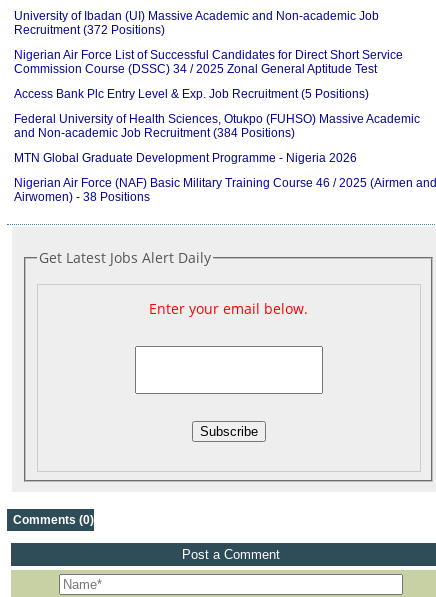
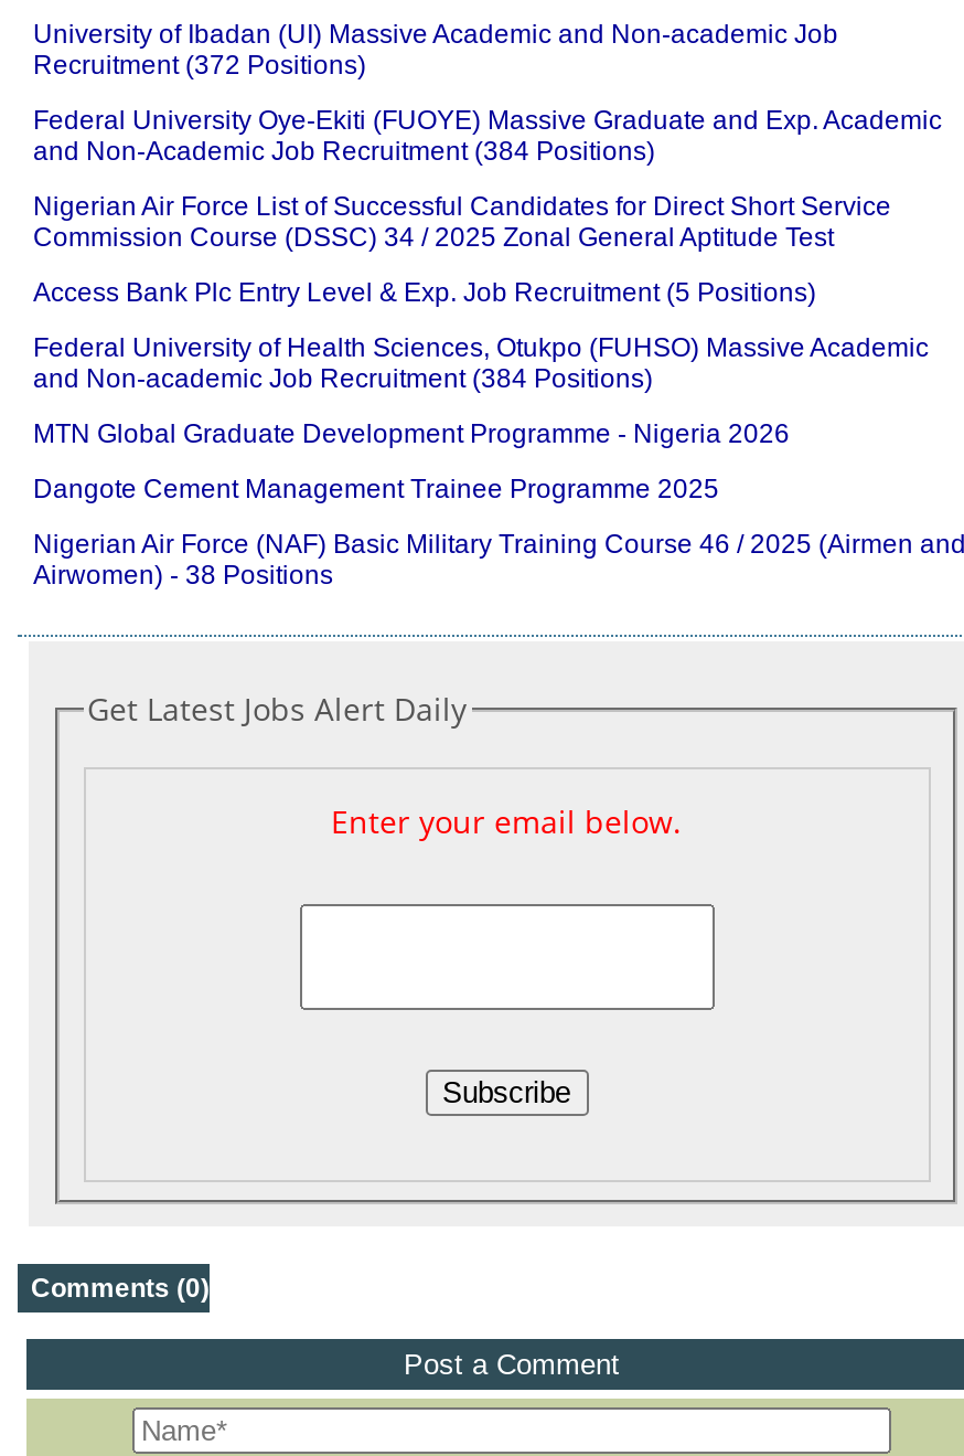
none -> [33,104,942,166] Federal University Oye-Ekiti (FUOYE) Massive Graduate and Exp. Academic | and Non-Academic Job Recruitment (384 Positions)
none -> [33,473,719,504] Dangote Cement Management Trainee Programme 2025

